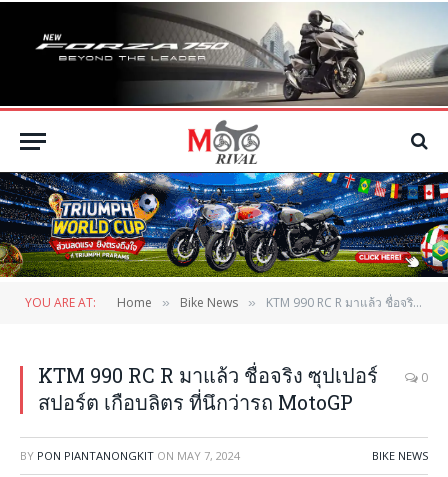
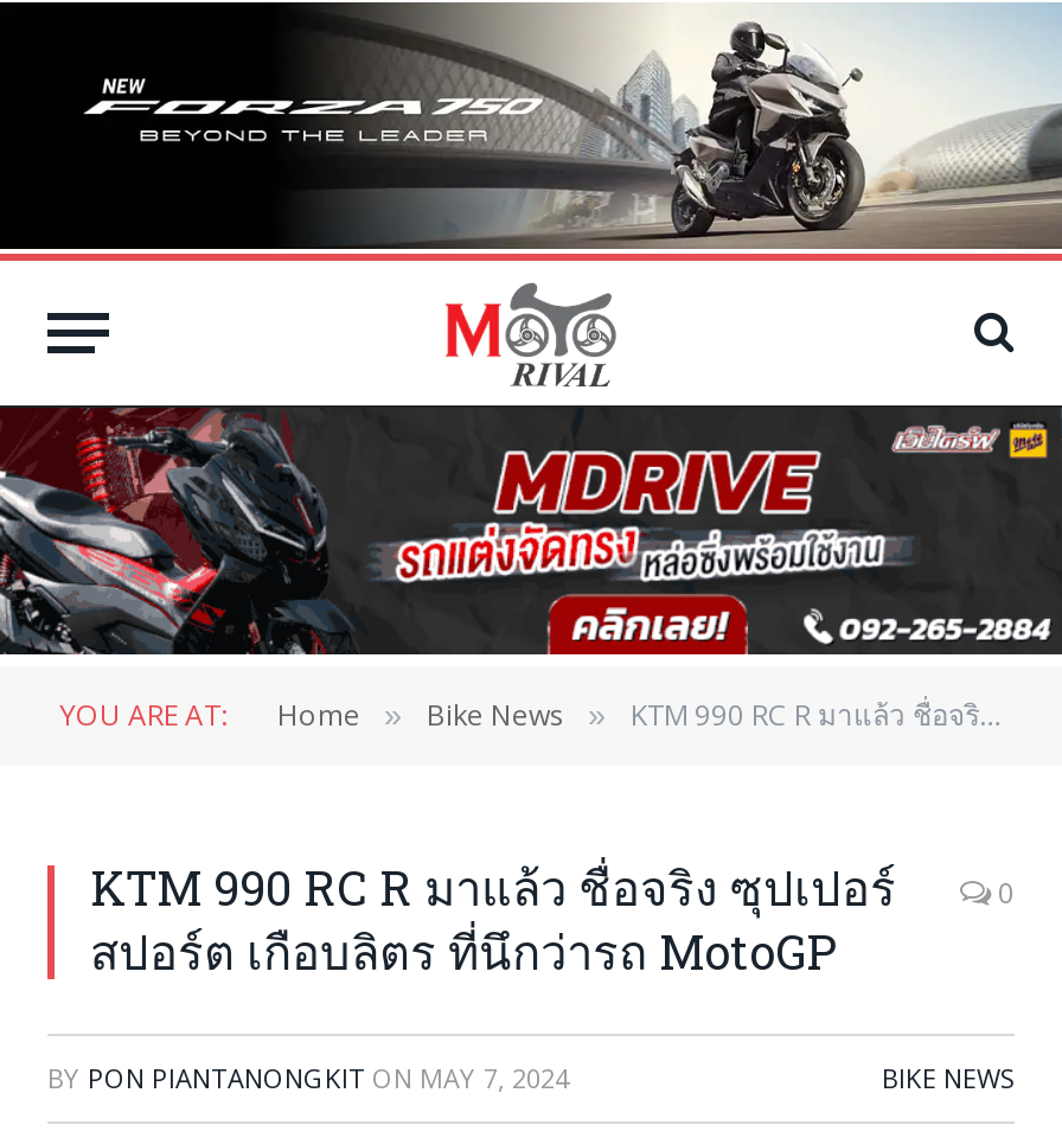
[3,172,445,278] [image] -> [7,405,1055,657] [image]

